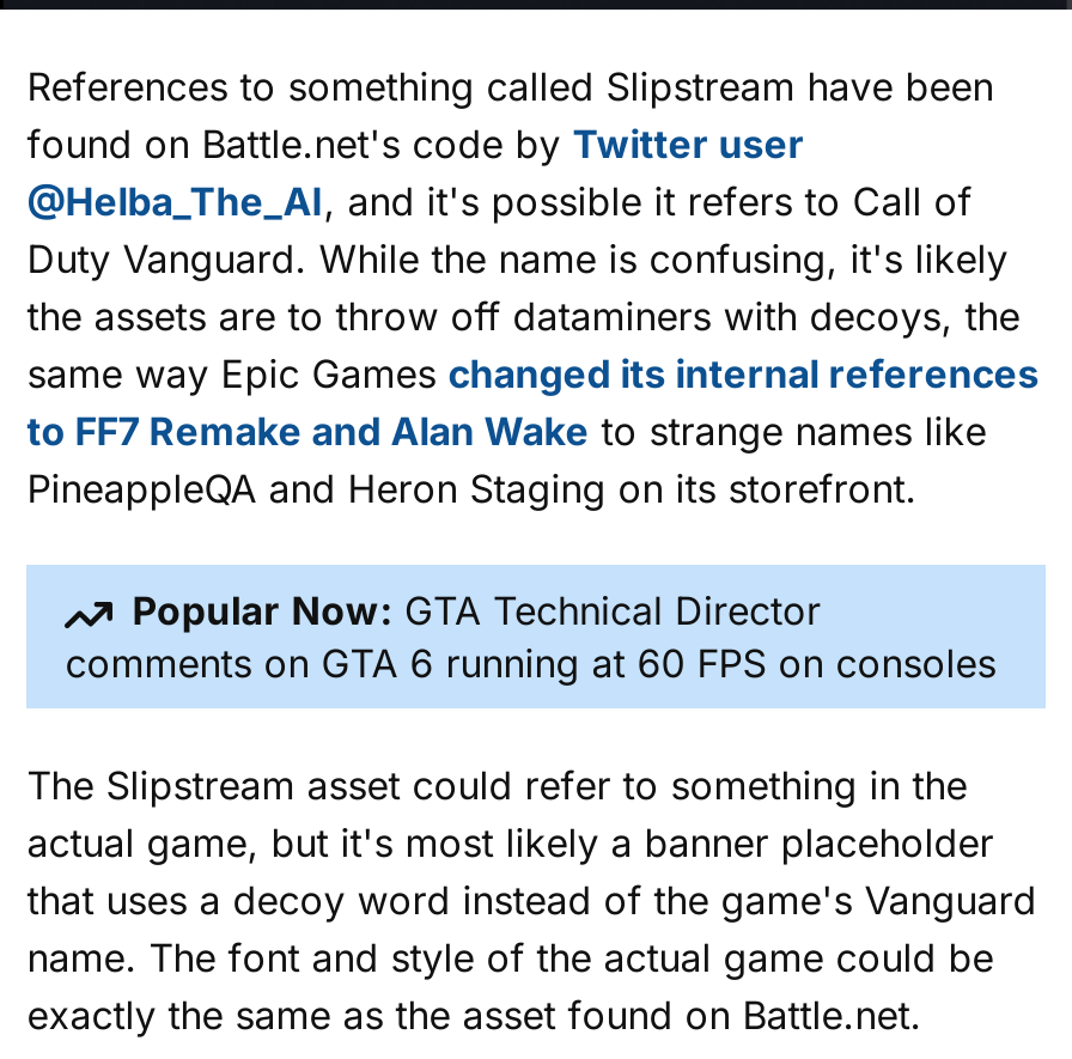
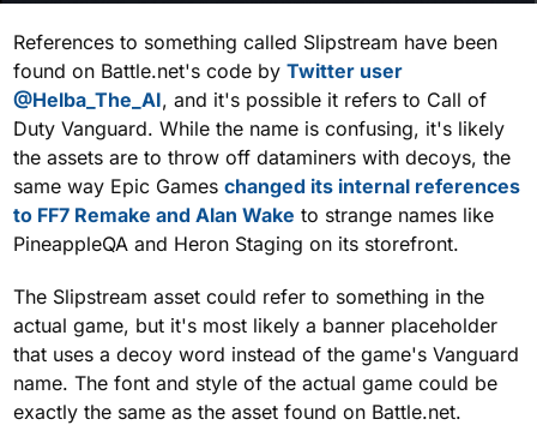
[65,587,996,686] Popular Now: GTA Technical Director | comments on GTA 6 running at 60 FPS on consoles -> none

